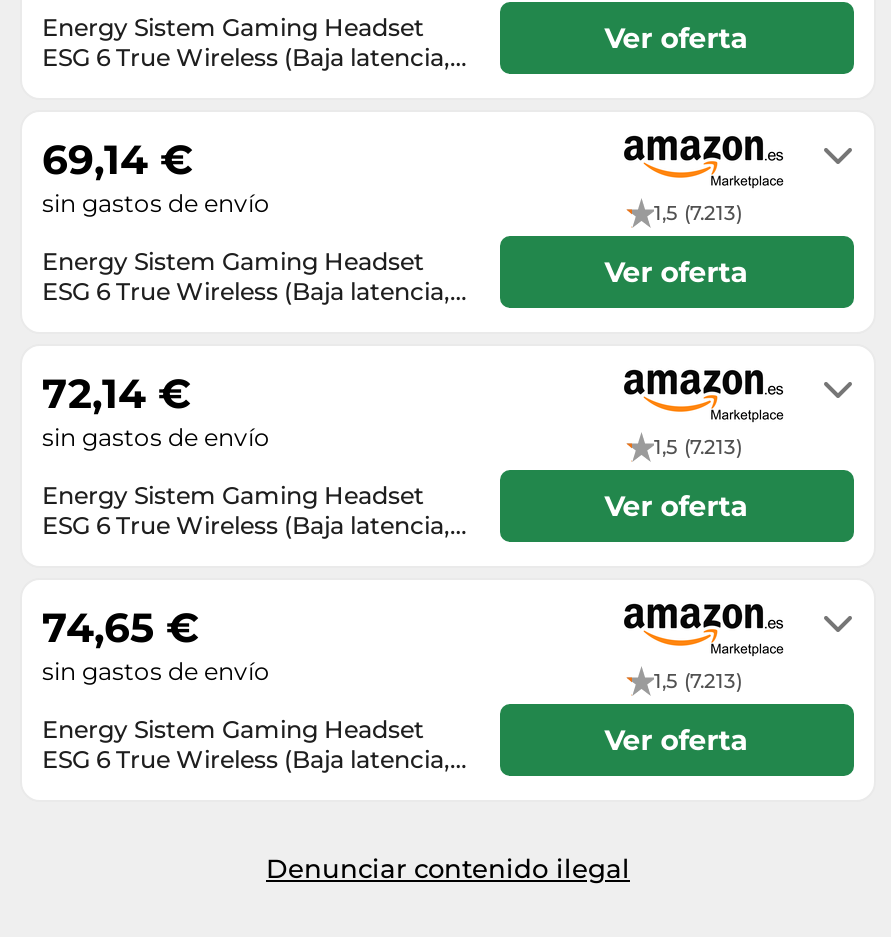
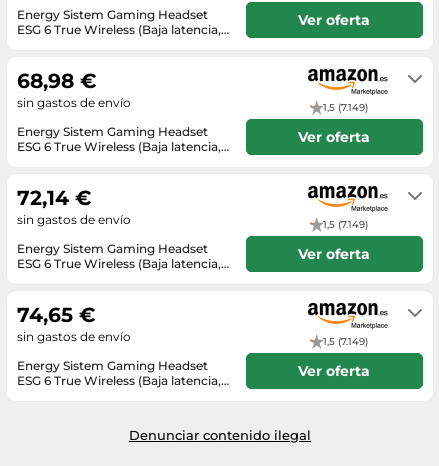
[42,134,194,184] 69,14 € -> [17,68,97,93] 68,98 €
[654,200,742,226] 1,5 (7.213) -> [323,101,368,114] 1,5 (7.149)
[654,434,742,460] 1,5 (7.213) -> [323,218,368,231] 1,5 (7.149)
[654,668,742,694] 1,5 (7.213) -> [323,335,368,348] 1,5 (7.149)

